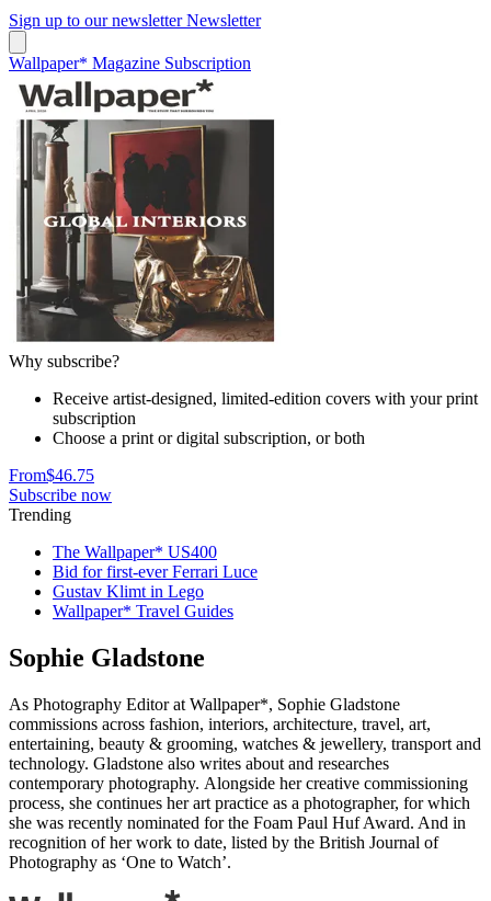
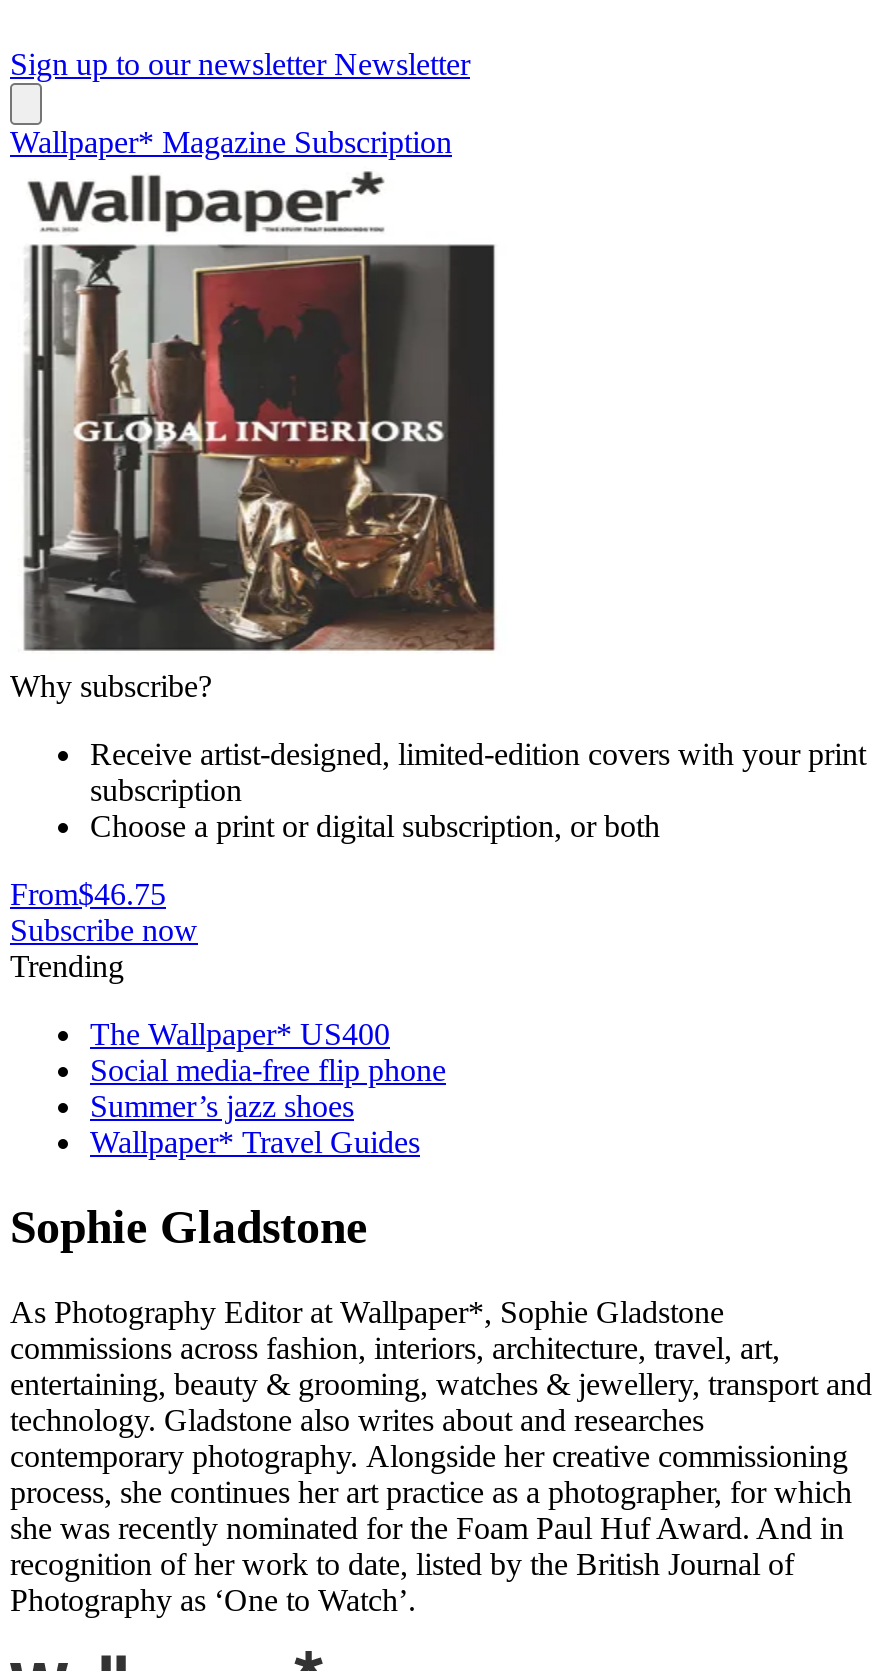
[53,562,258,601] Bid for first-ever Ferrari Luce | Gustav Klimt in Lego -> [90,1053,446,1123] Social media-free flip phone | Summer’s jazz shoes

